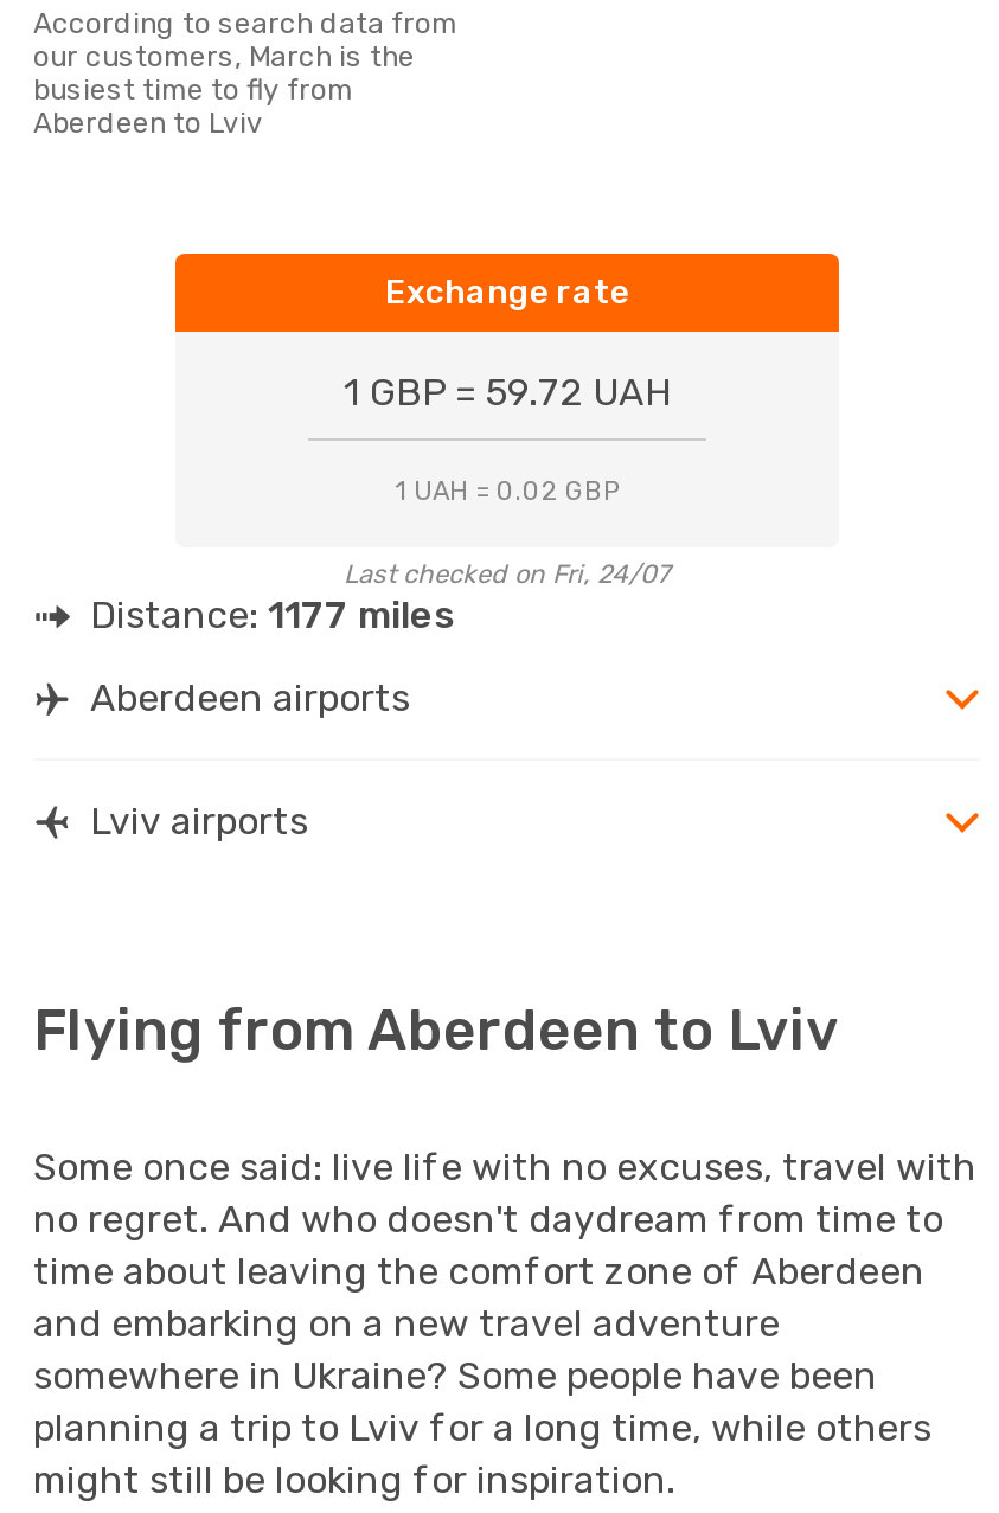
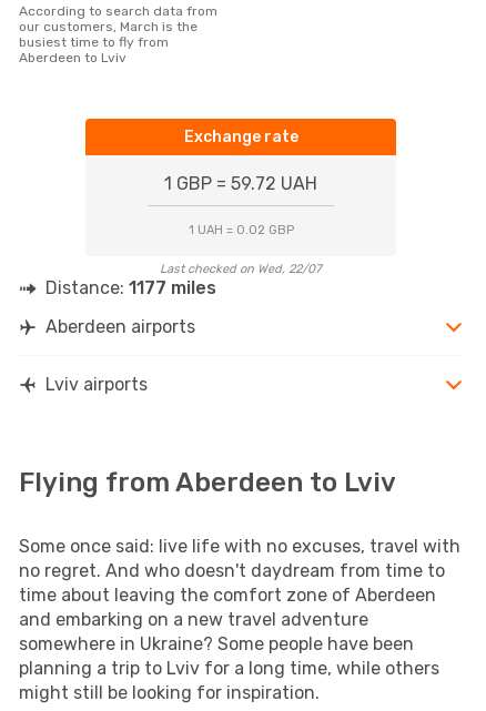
[344,559,671,590] Last checked on Fri, 24/07 -> [160,262,322,276] Last checked on Wed, 22/07

